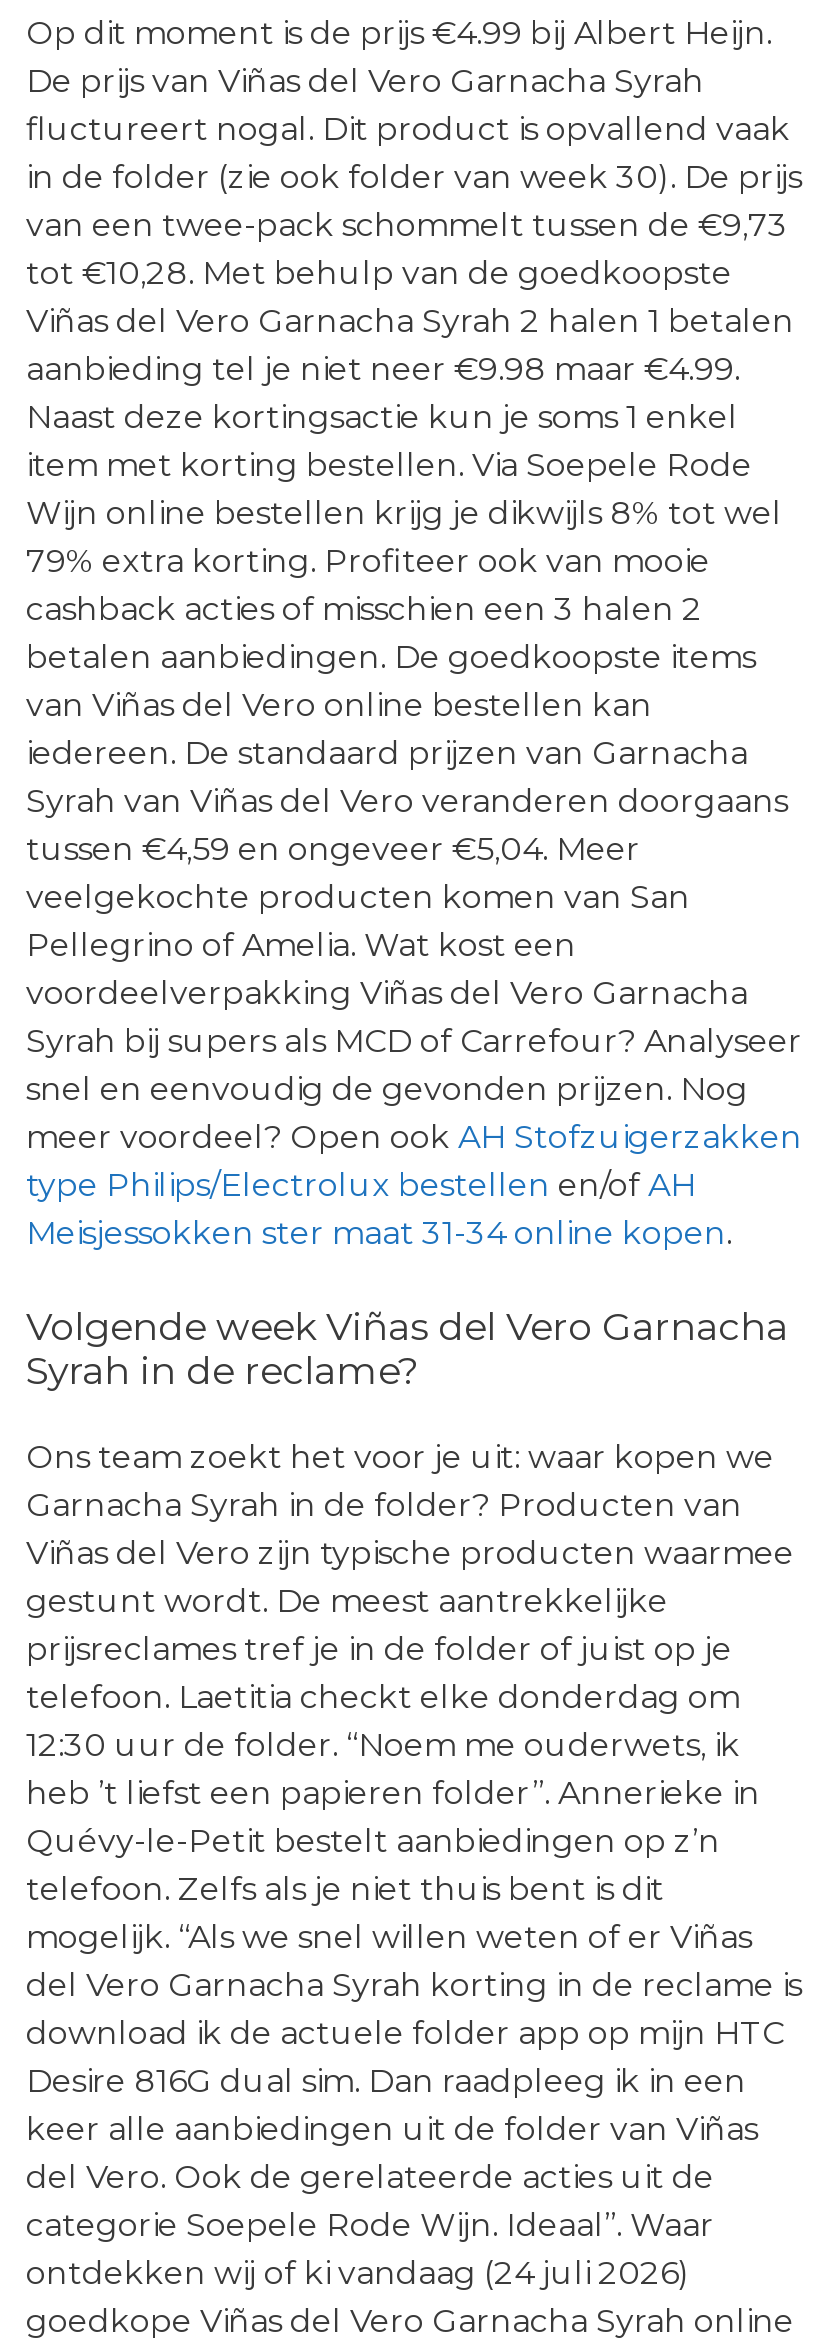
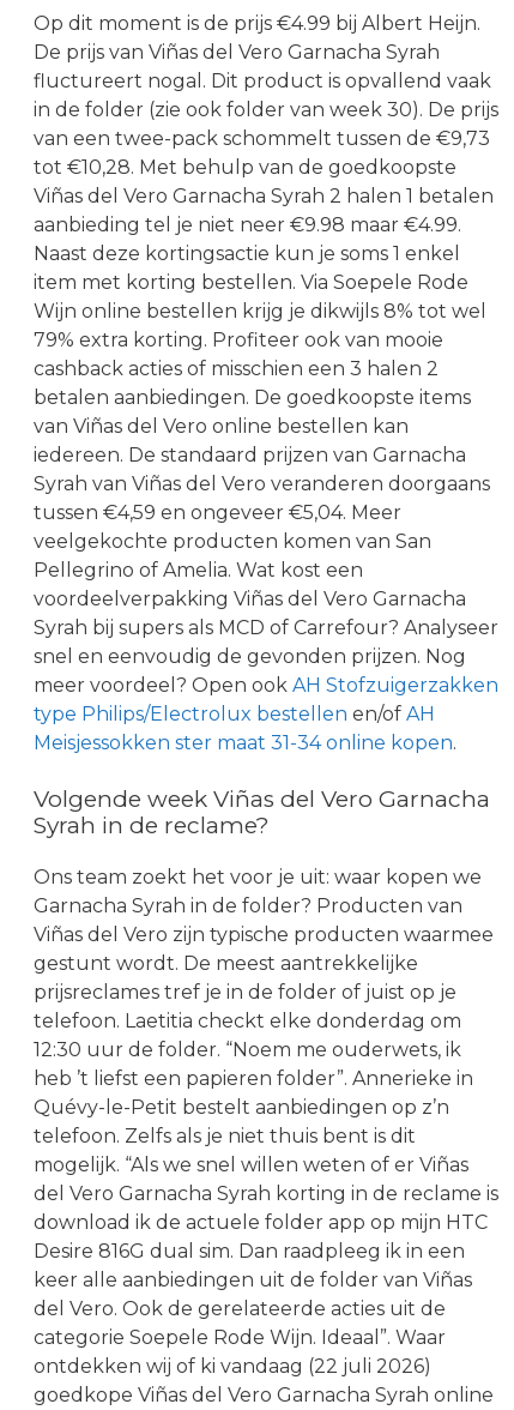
[26,2254,690,2292] ontdekken wij of ki vandaag (24 juli 2026) -> [34,1355,431,1378] ontdekken wij of ki vandaag (22 juli 2026)

